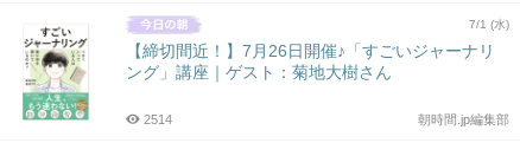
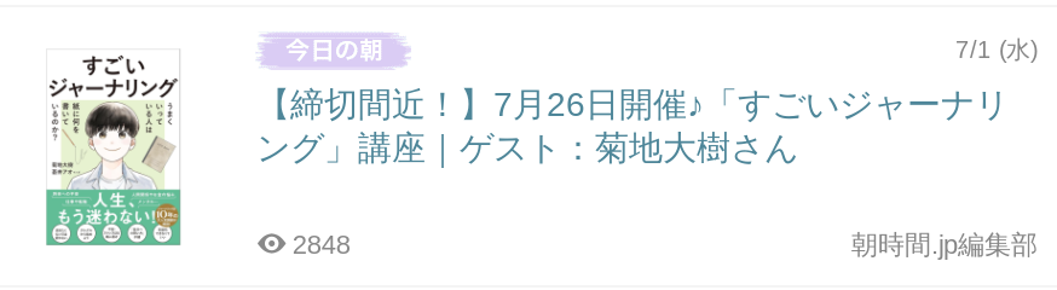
[144,112,172,126] 2514 -> [292,229,350,258] 2848

